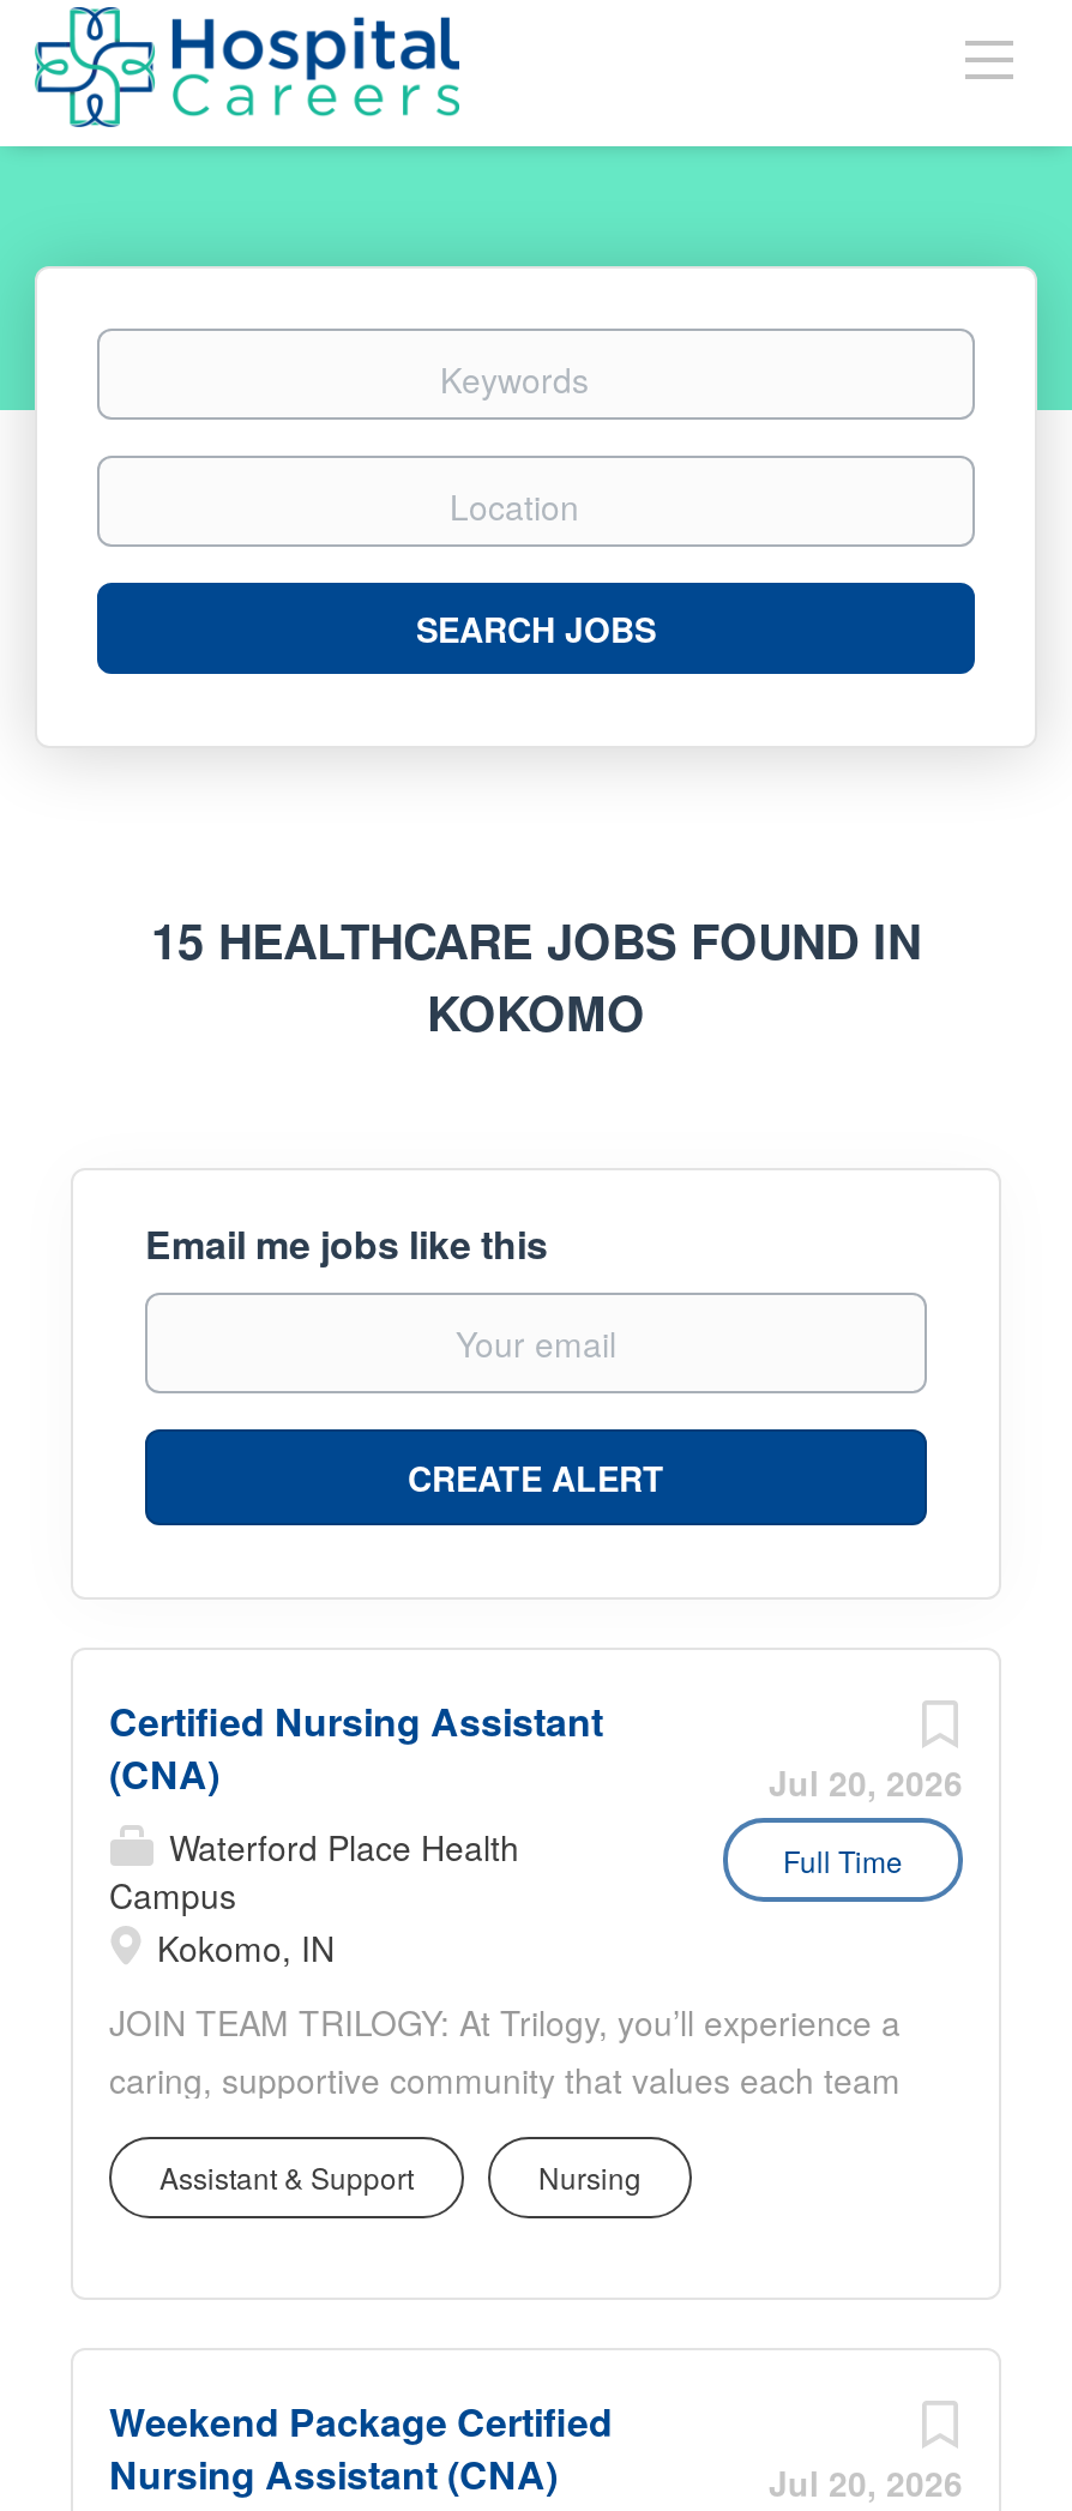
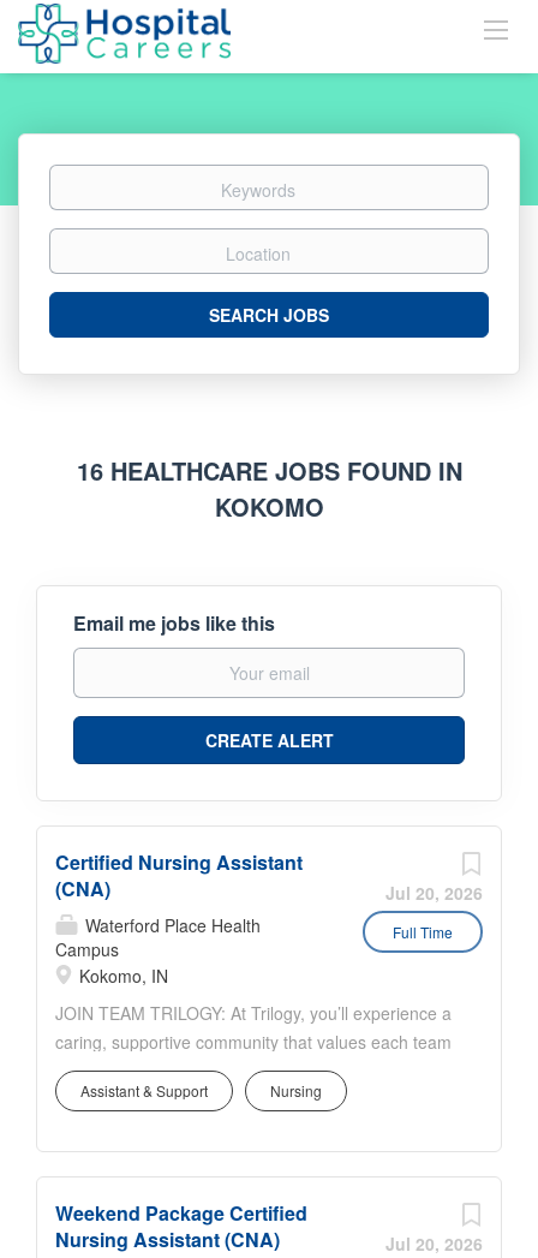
[151,904,921,974] 15 HEALTHCARE JOBS FOUND IN -> [76,453,462,488] 16 HEALTHCARE JOBS FOUND IN

